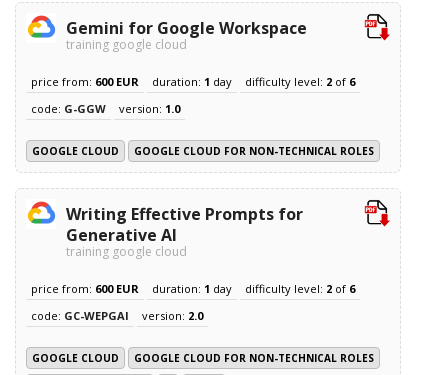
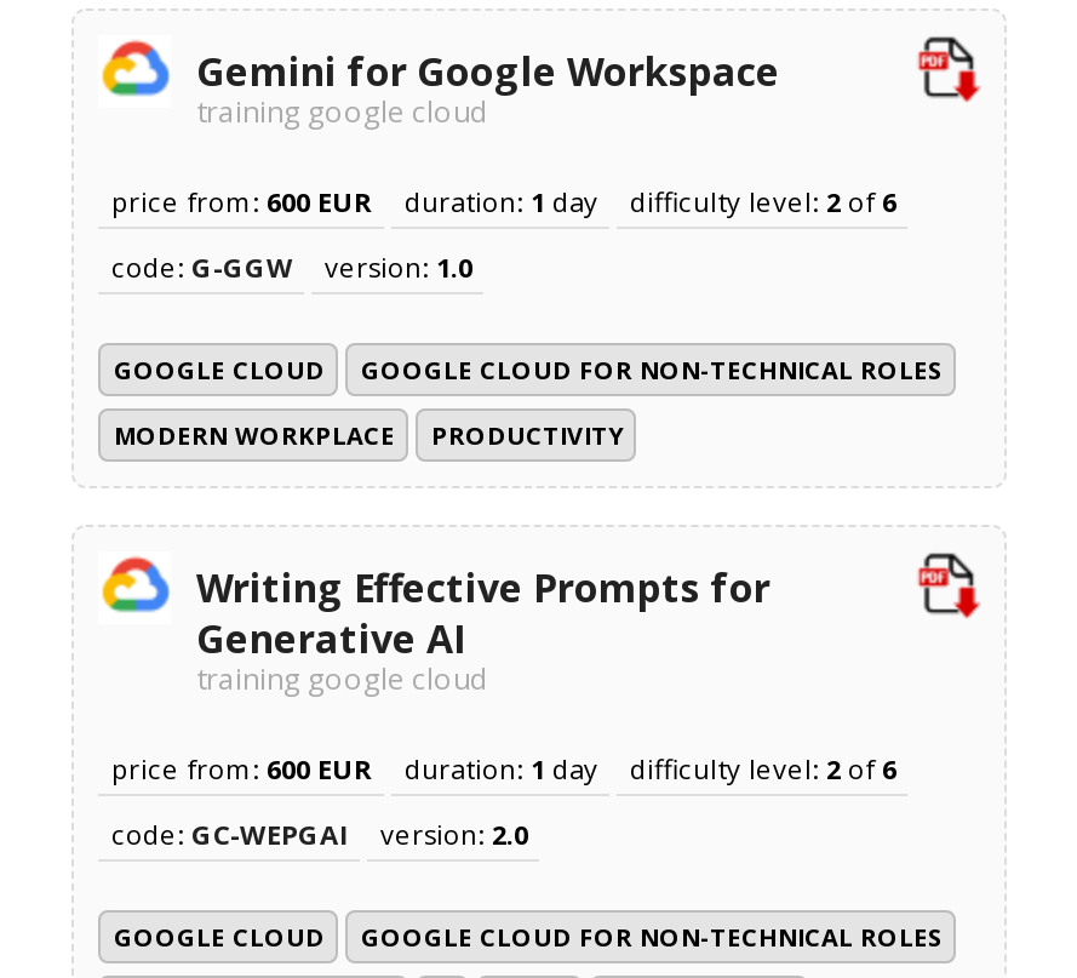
none -> [114,418,623,452] MODERN WORKPLACE | PRODUCTIVITY

